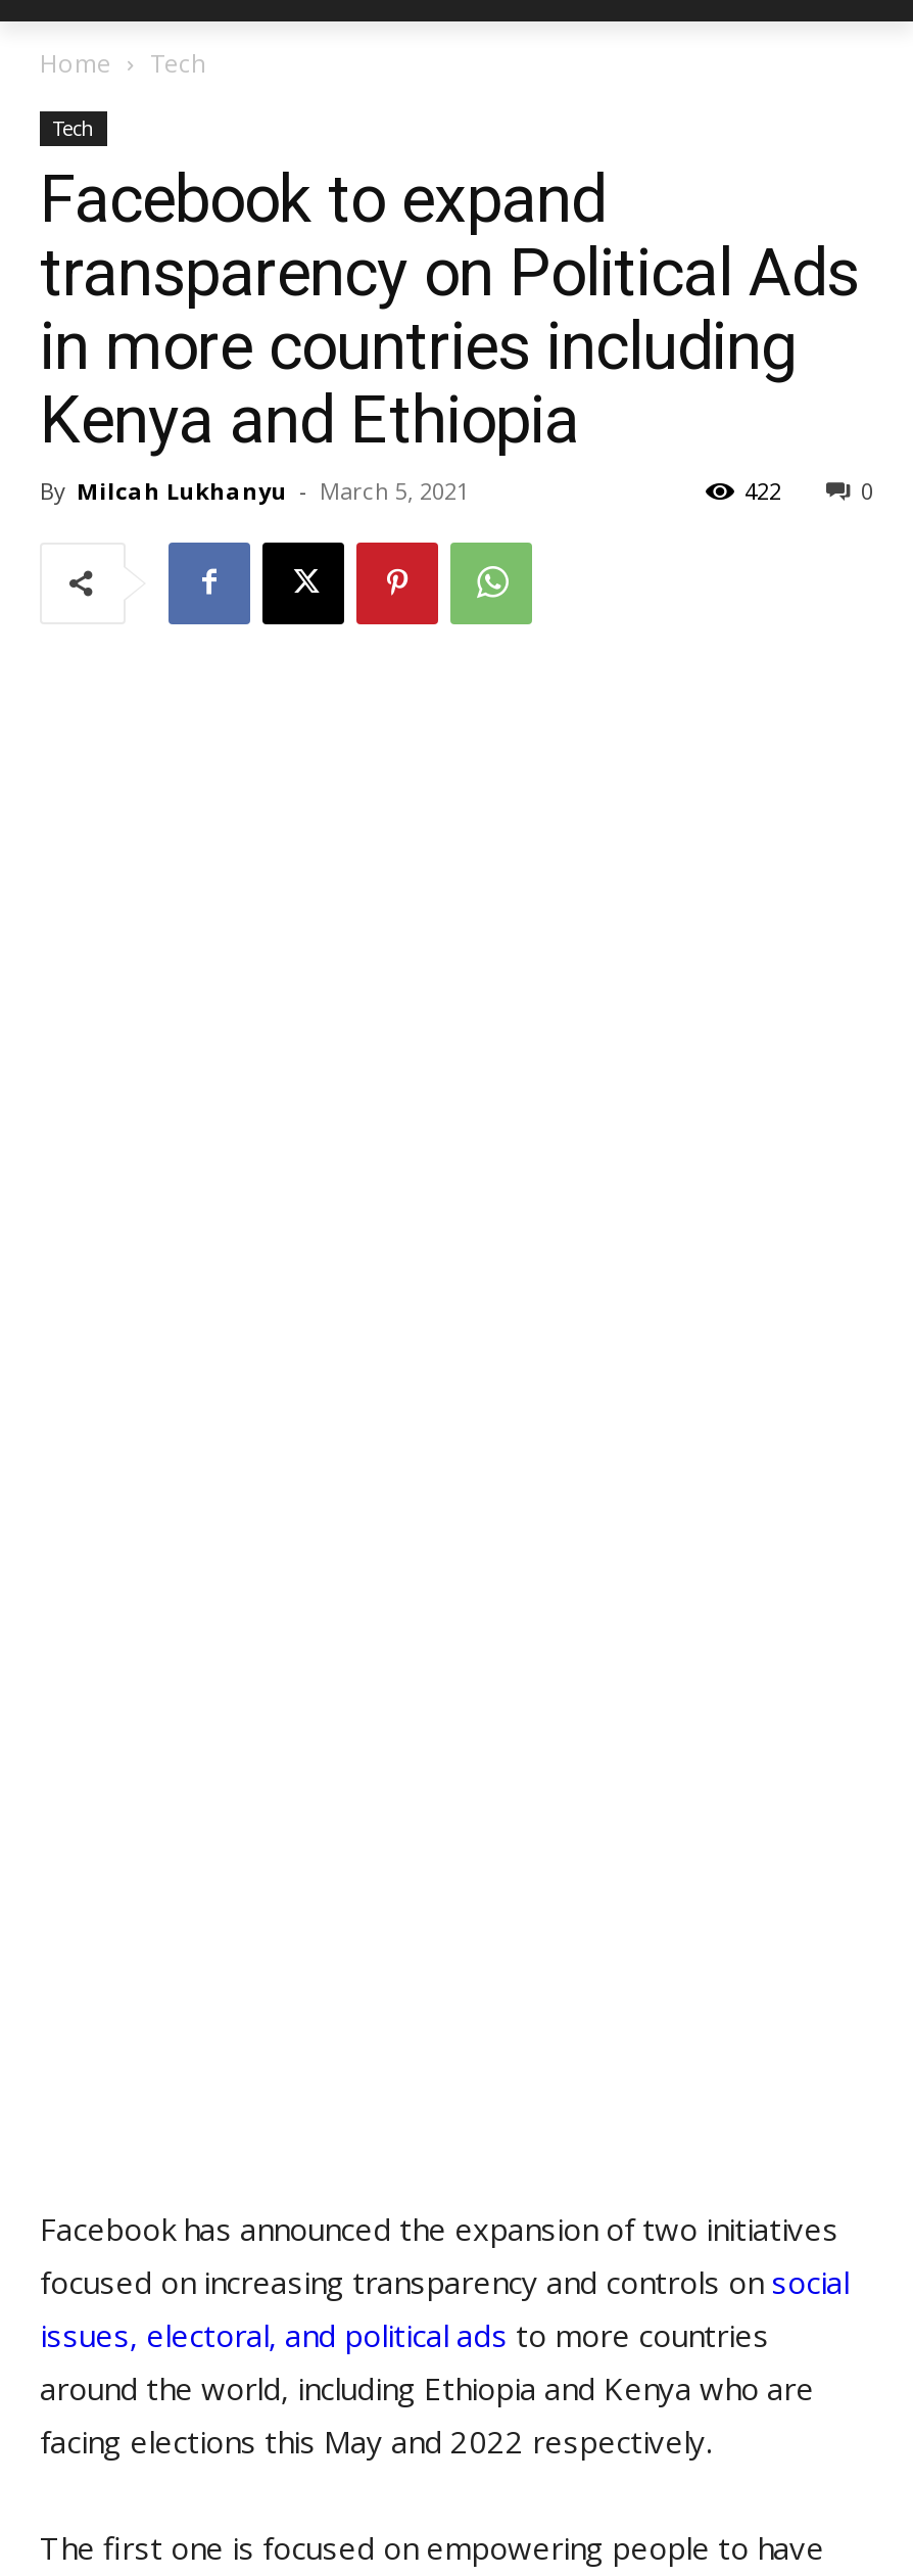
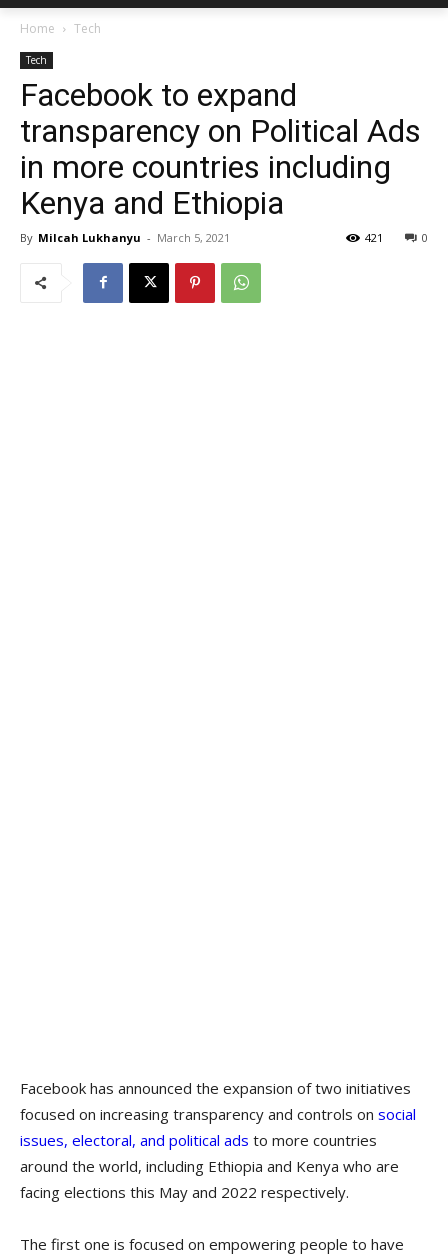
[744,475,781,505] 422 -> [365,230,383,245] 421

